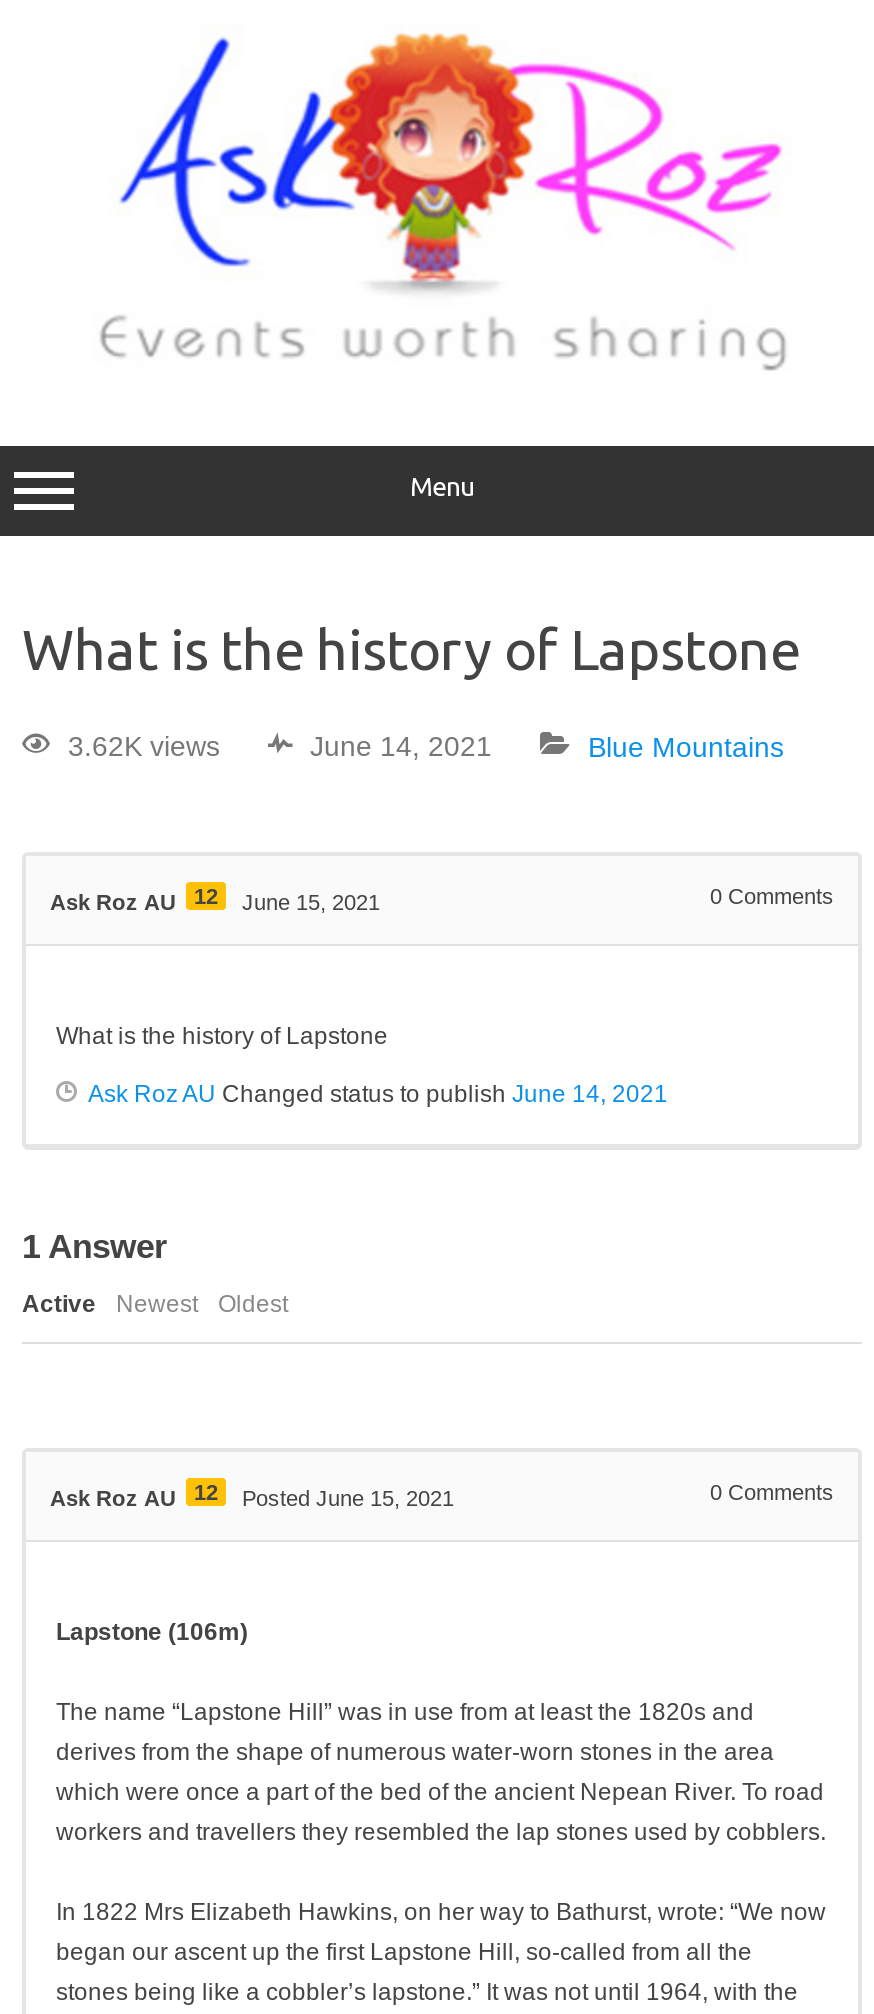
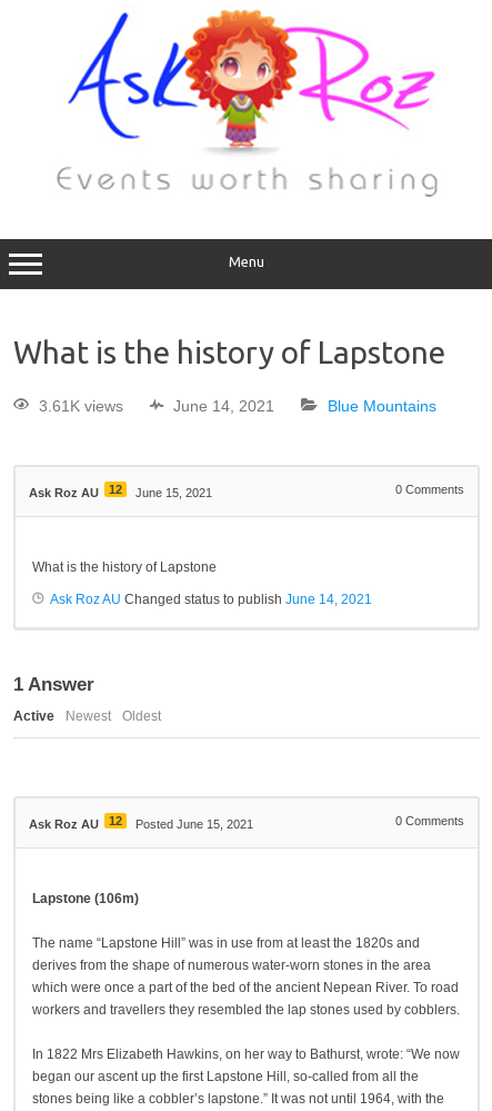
[68,731,220,763] 3.62K views -> [39,397,123,415] 3.61K views

